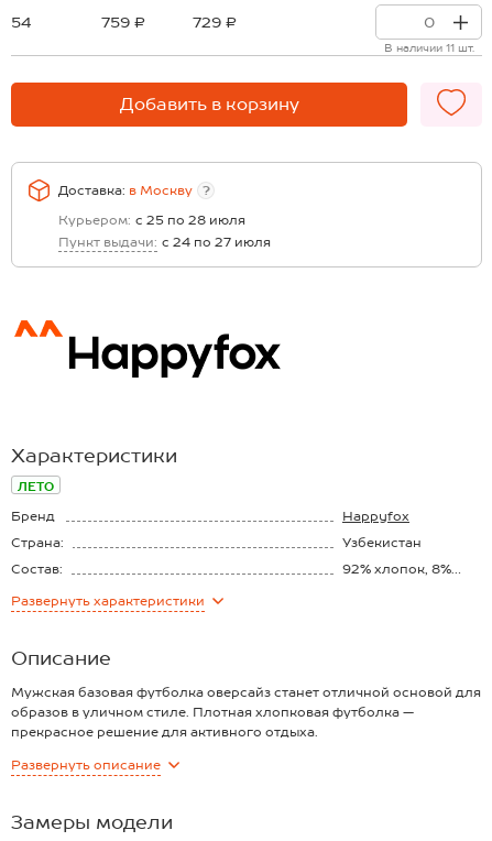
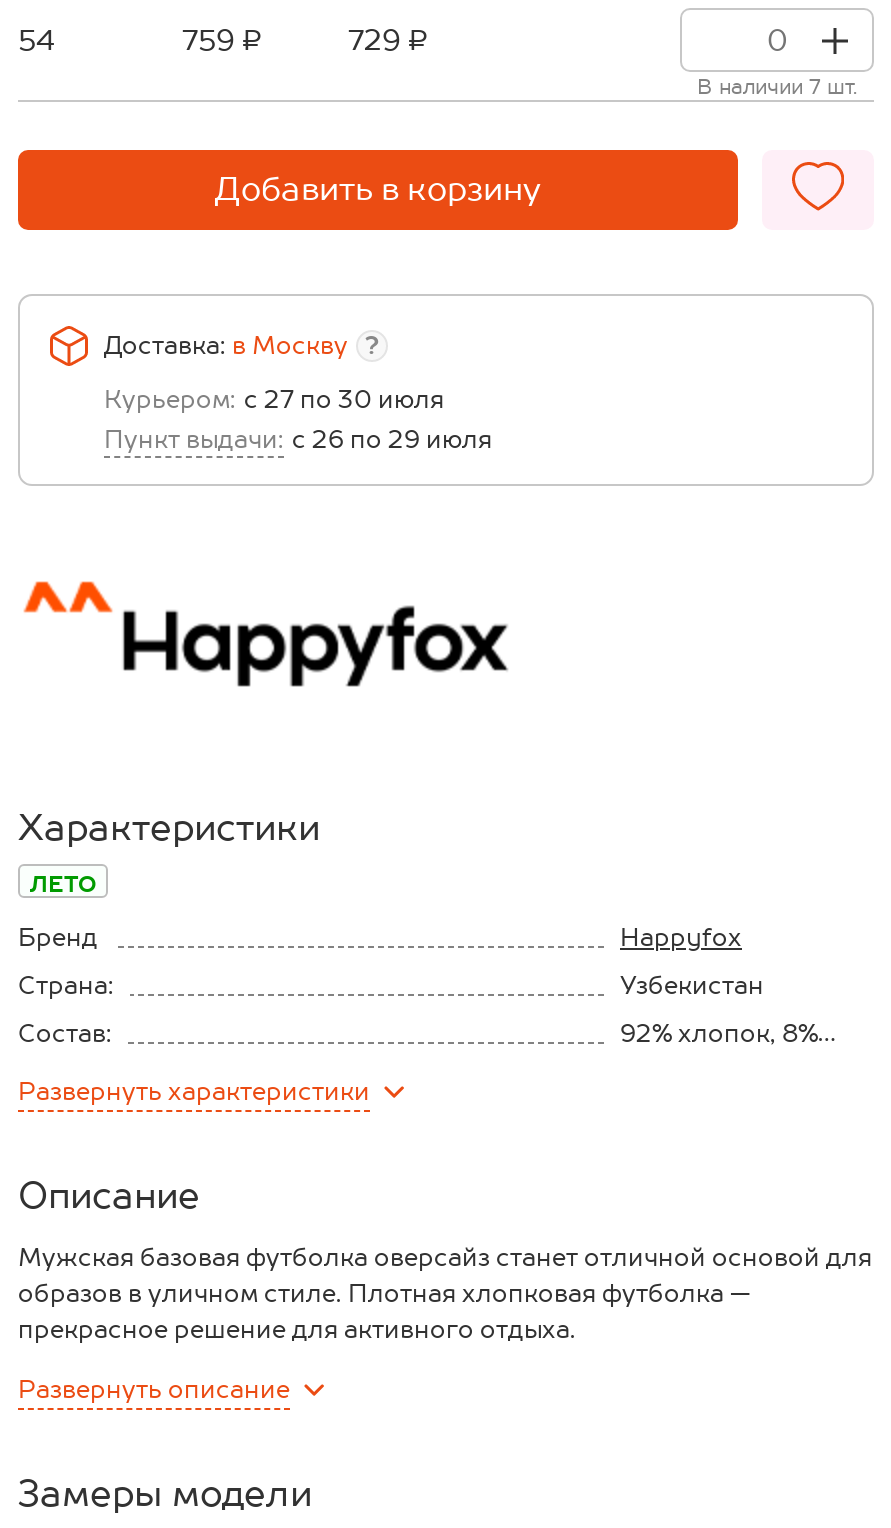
[384,41,474,54] В наличии 11 шт. -> [697,74,857,98] В наличии 7 шт.
[58,212,245,227] Курьером: с 25 по 28 июля -> [104,385,444,413] Курьером: с 27 по 30 июля
[58,234,271,249] Пункт выдачи: с 24 по 27 июля -> [104,425,492,453] Пункт выдачи: с 26 по 29 июля

